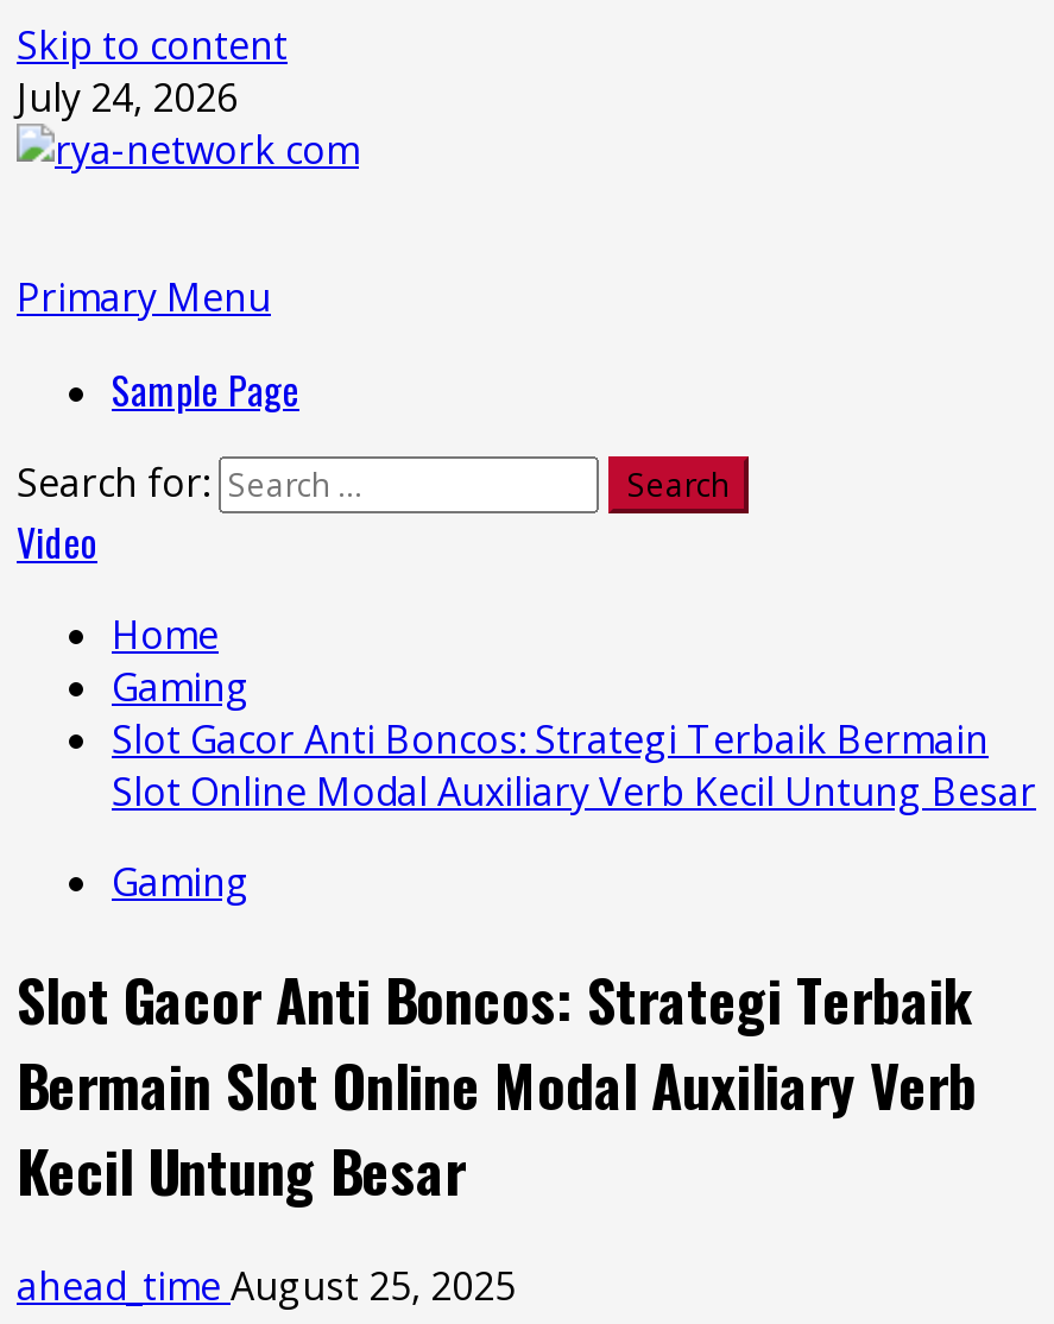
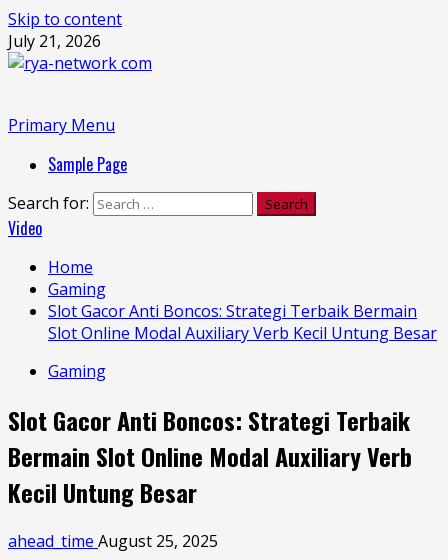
[17,71,238,124] July 24, 2026 -> [8,30,101,52] July 21, 2026

